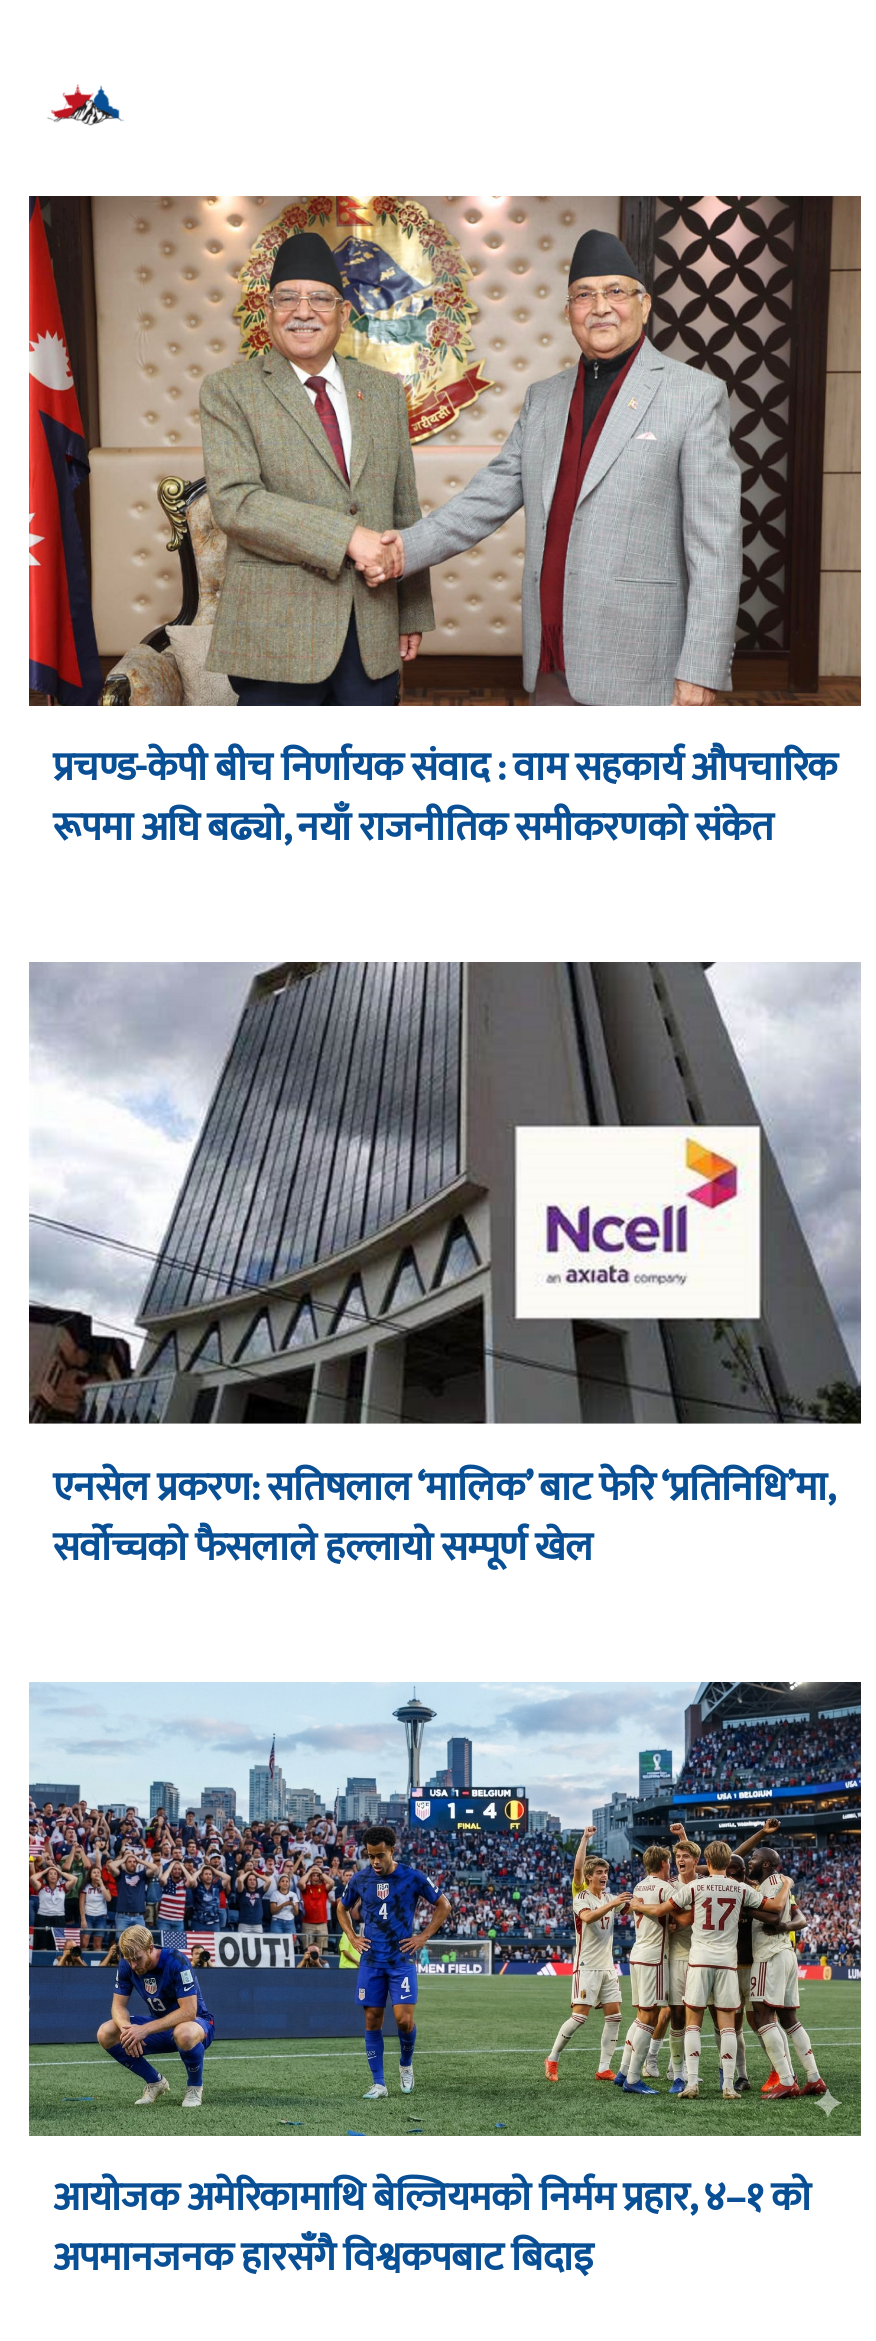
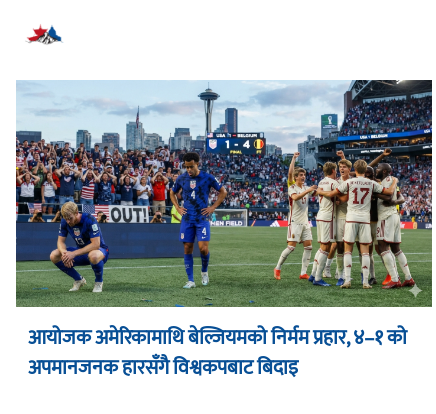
[27,194,863,861] [image] | प्रचण्ड-केपी बीच निर्णायक संवाद : वाम सहकार्य औपचारिक | रूपमा अघि बढ्यो, नयाँ राजनीतिक समीकरणको संकेत -> none
[27,960,863,1582] [image] | एनसेल प्रकरण: सतिषलाल ‘मालिक’ बाट फेरि ‘प्रतिनिधि’मा, | सर्वोच्चको फैसलाले हल्लायो सम्पूर्ण खेल -> none

